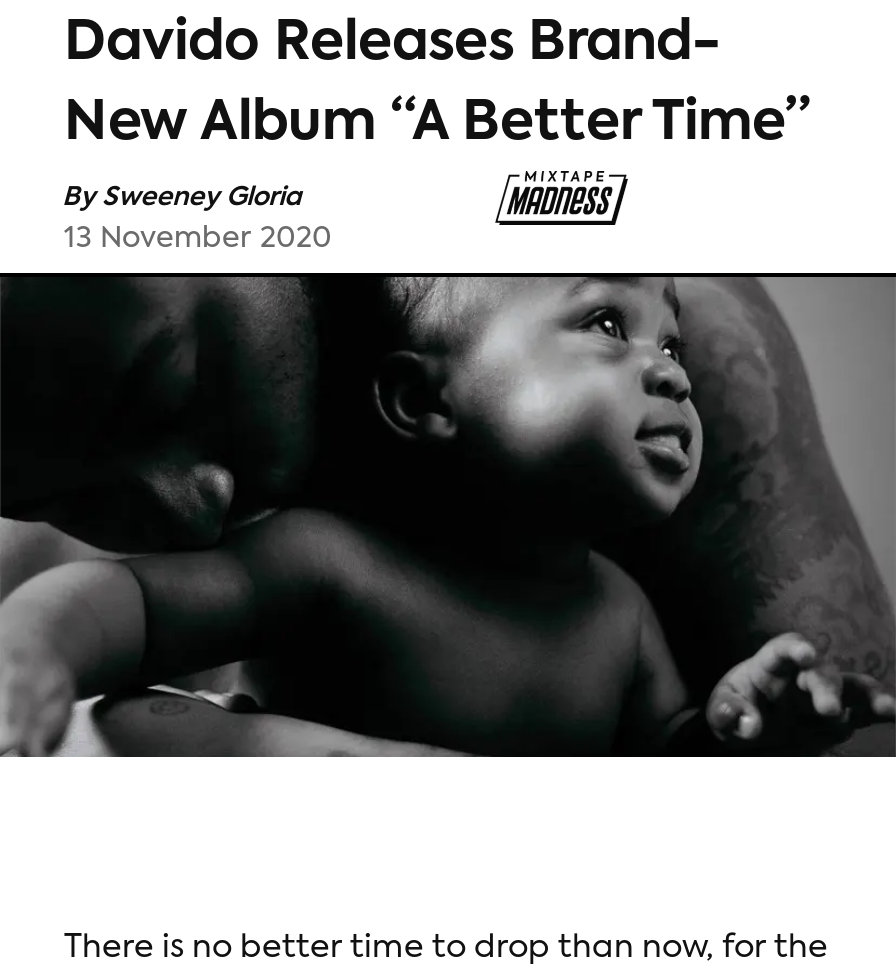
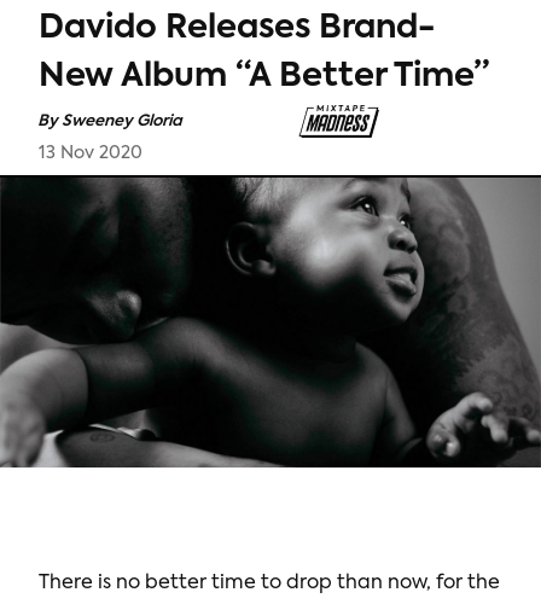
[64,226,332,254] 13 November 2020 -> [39,146,142,162] 13 Nov 2020

